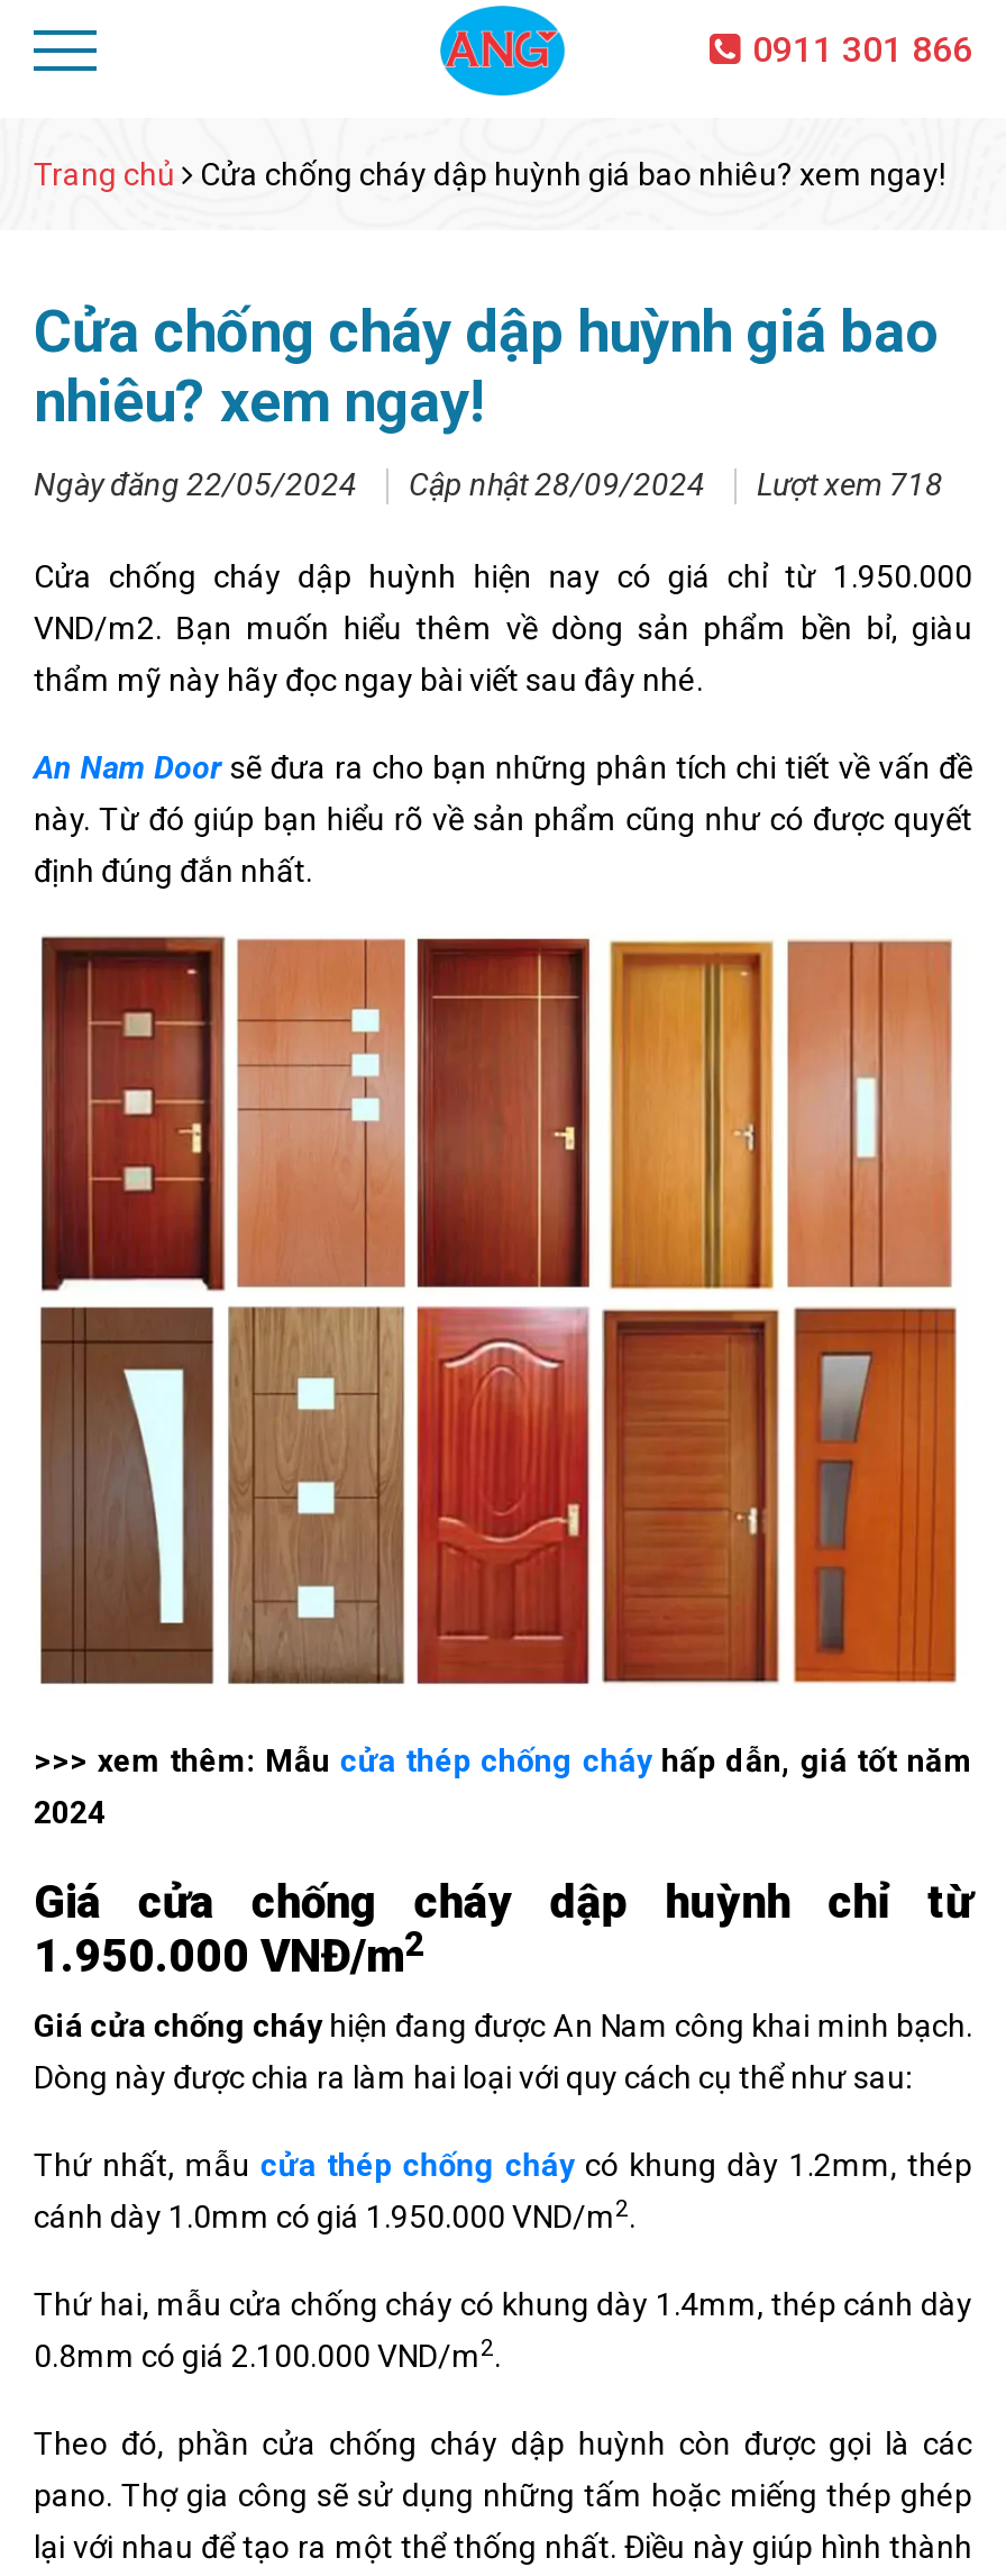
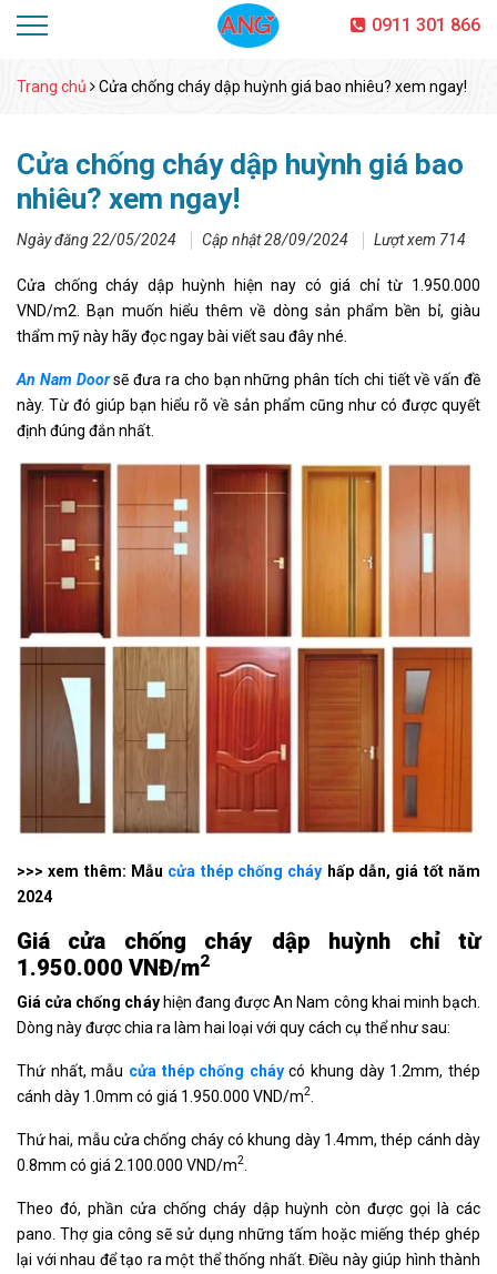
[34,467,943,503] Ngày đăng 22/05/2024 Cập nhật 28/09/2024 Lượt xem 718 -> [17,231,466,249] Ngày đăng 22/05/2024 Cập nhật 28/09/2024 Lượt xem 714

